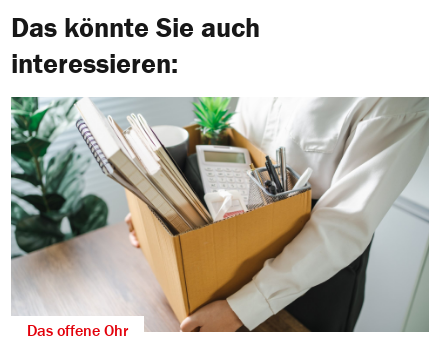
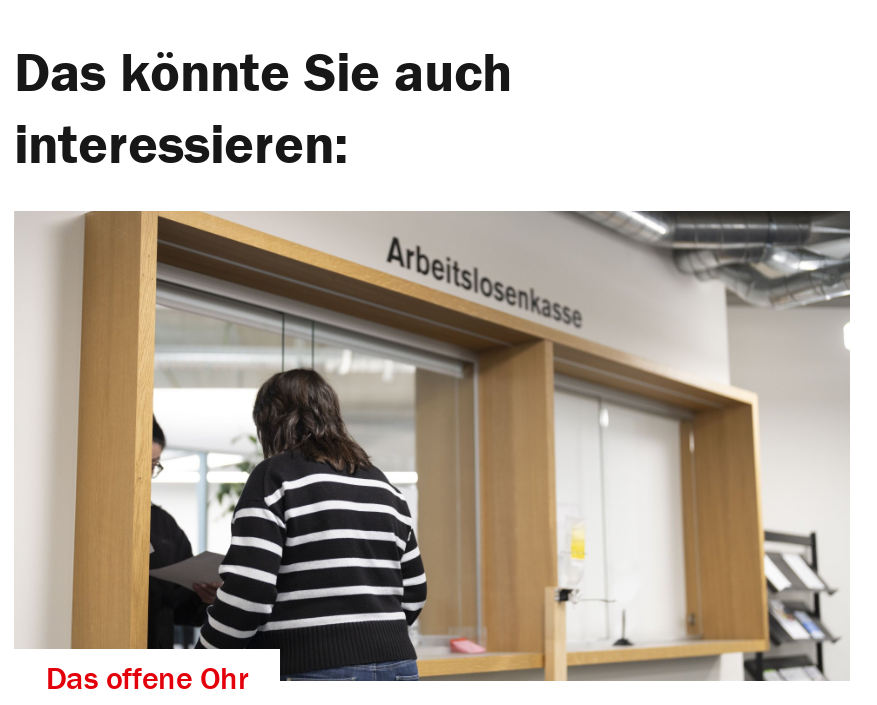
[10,96,429,333] [image] -> [14,209,848,683] [image]

